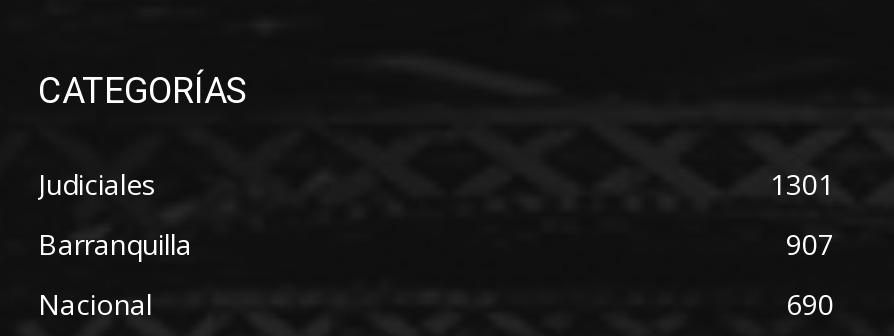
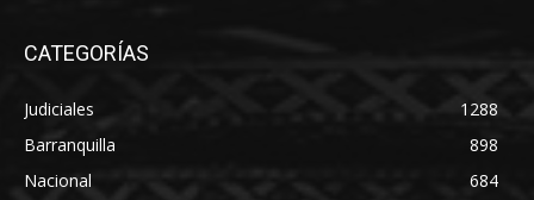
[770,165,834,203] 1301 -> [460,98,498,121] 1288
[786,225,834,263] 907 -> [470,134,498,156] 898
[786,285,834,323] 690 -> [470,169,498,192] 684

